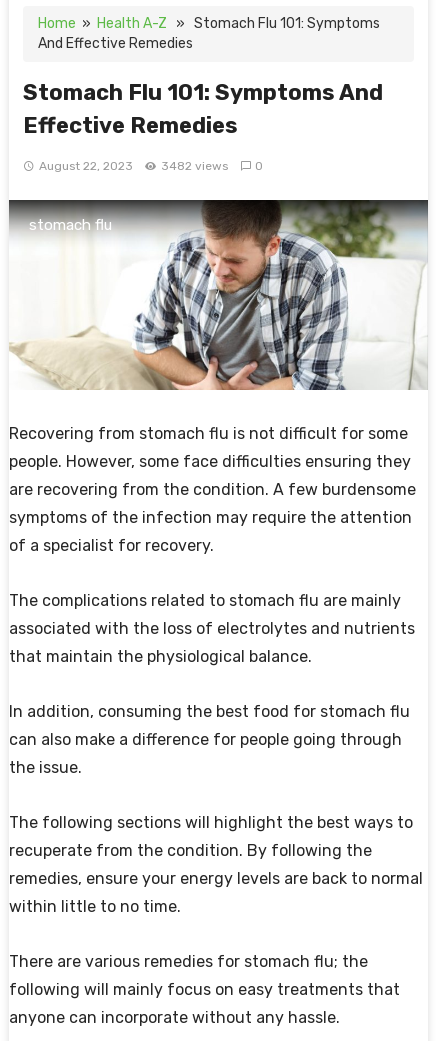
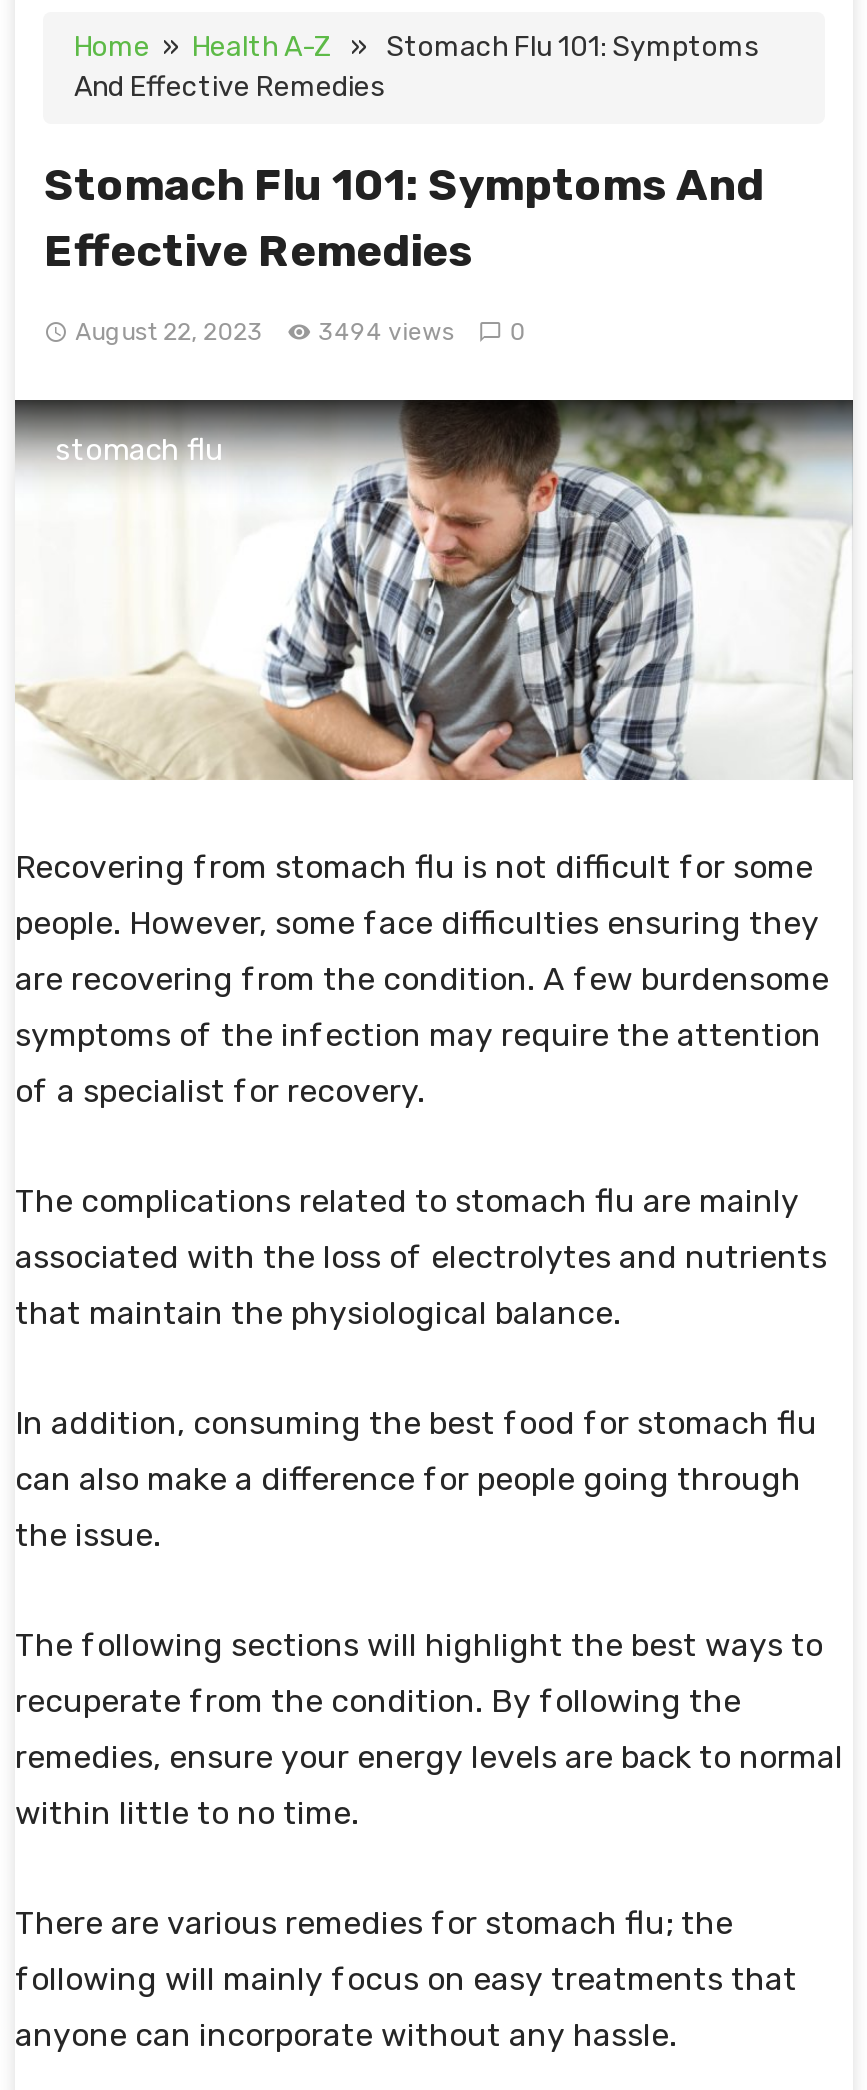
[39,159,263,173] August 22, 2023 3482 views 0 -> [75,318,525,346] August 22, 2023 3494 views 0

